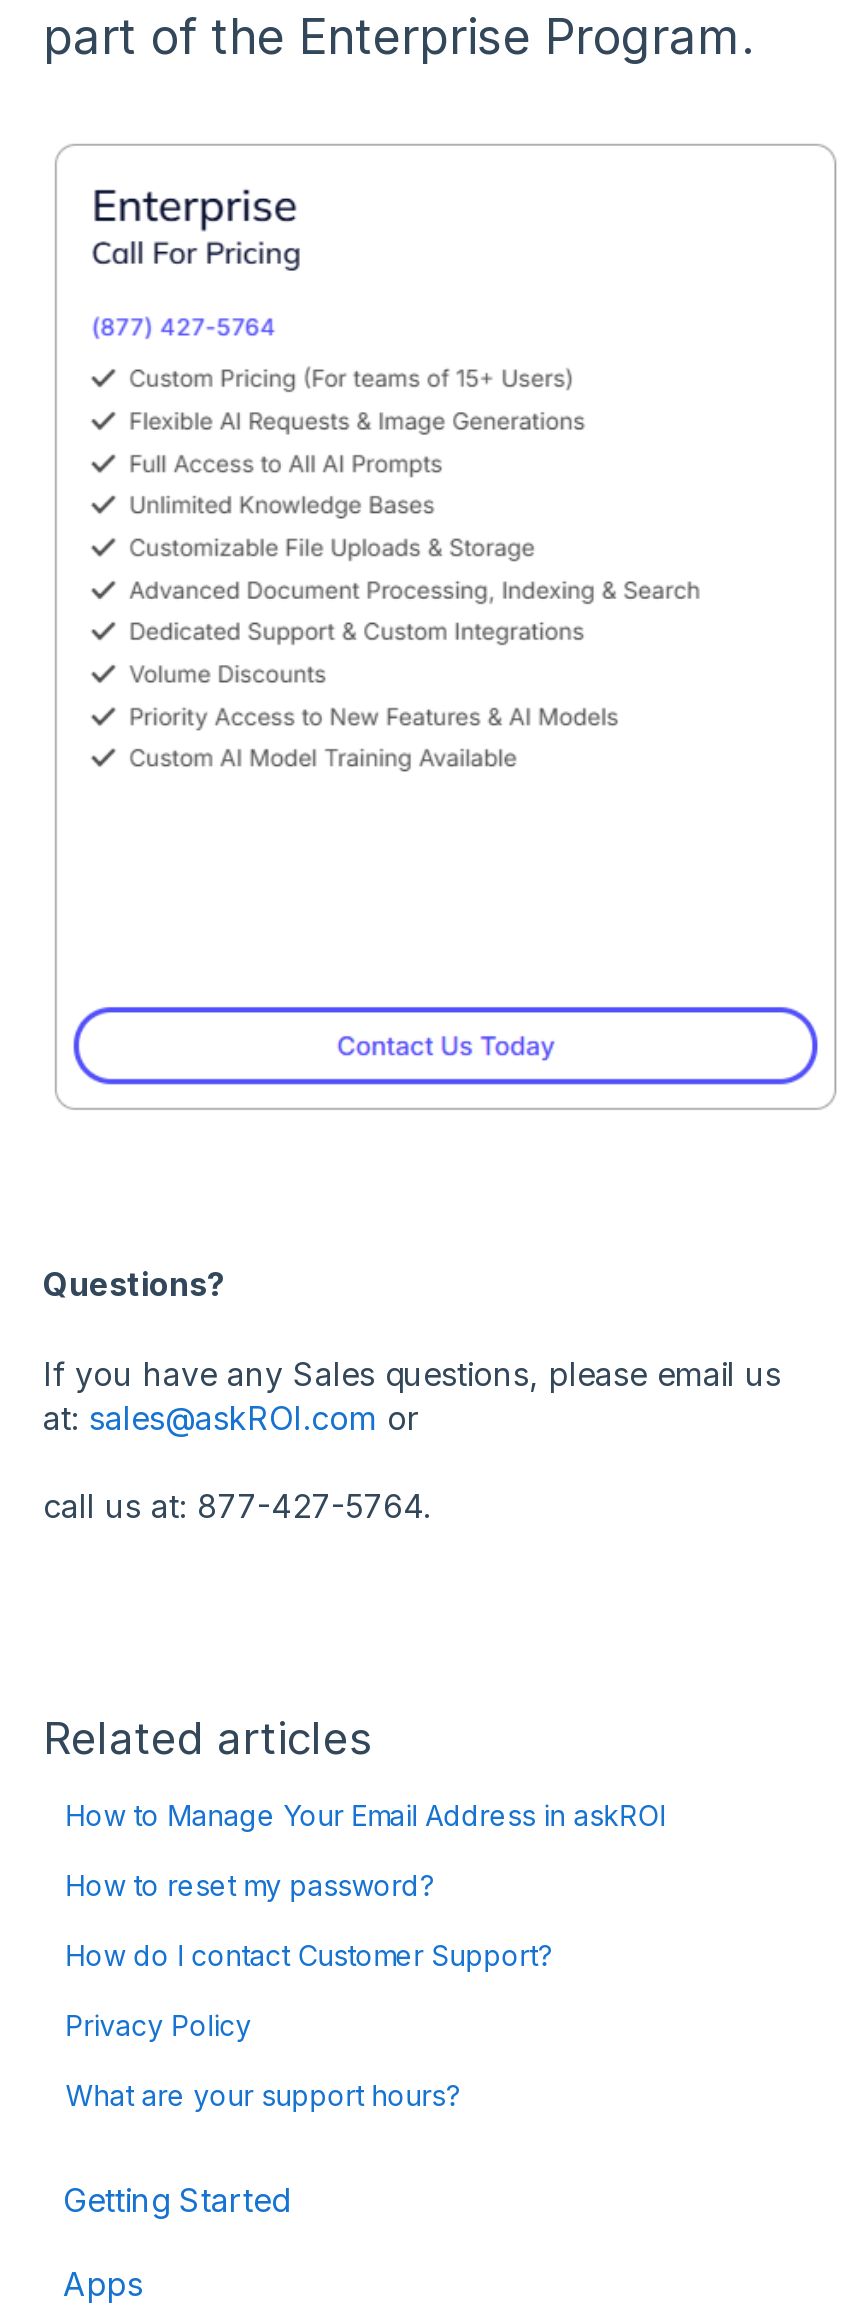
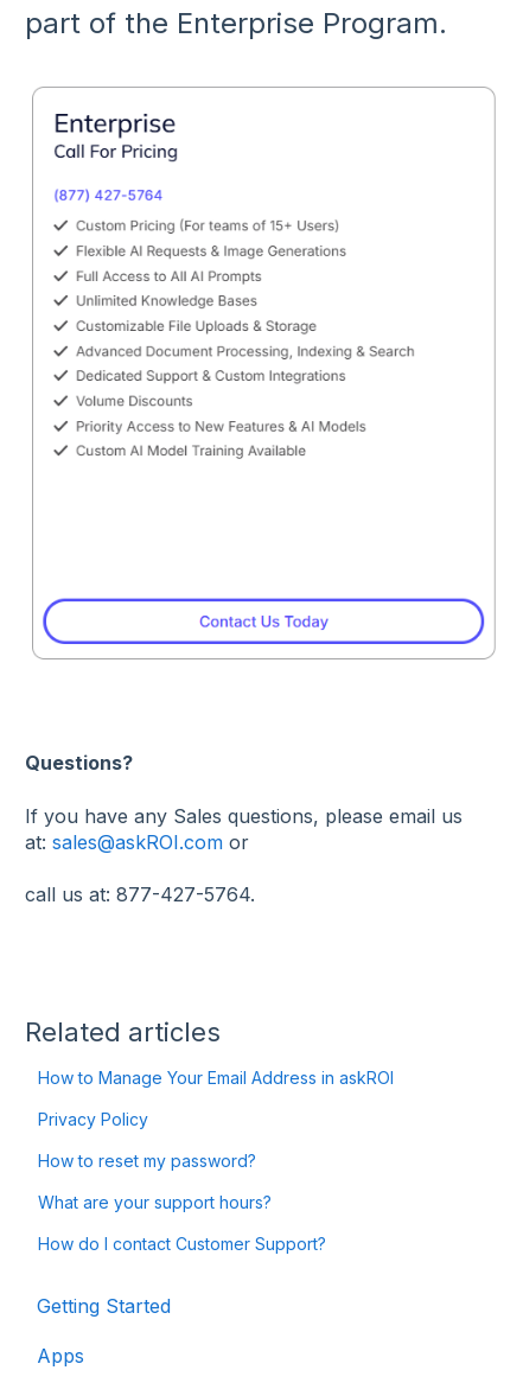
moved [65,1867,433,1901] -> [38,1150,256,1170]: How to reset my password?
moved [65,1937,551,1971] -> [38,1233,326,1253]: How do I contact Customer Support?
moved [65,2007,251,2041] -> [38,1109,148,1129]: Privacy Policy
moved [65,2077,459,2111] -> [38,1192,272,1212]: What are your support hours?

